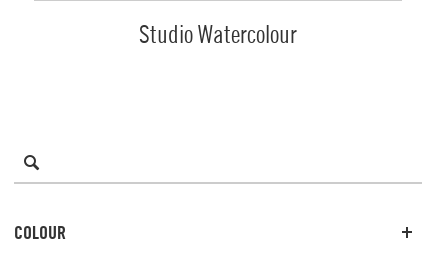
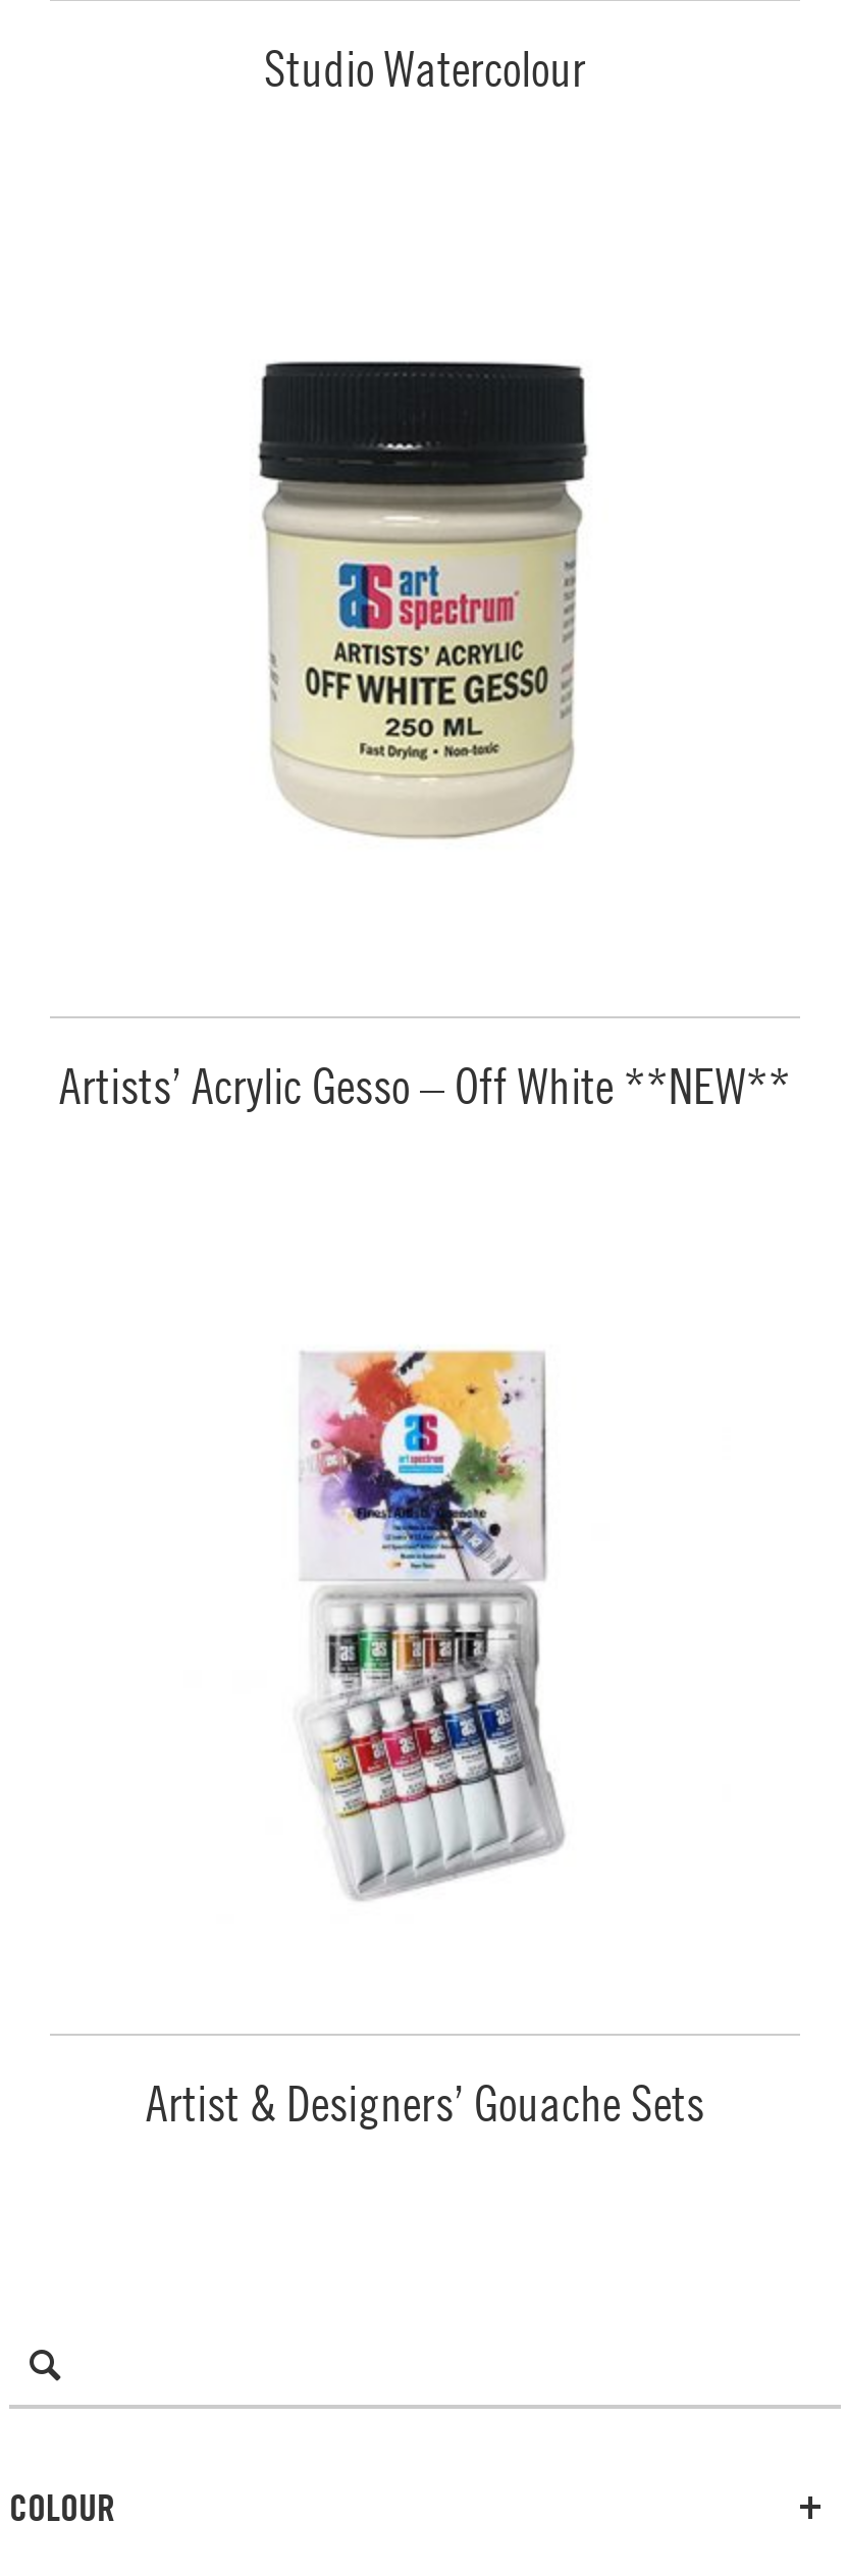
none -> [59,1065,791,1114] Artists’ Acrylic Gesso – Off White **NEW**
none -> [146,2082,704,2131] Artist & Designers’ Gouache Sets
none -> [258,361,588,840] [image]
none -> [309,1350,564,1900] [image]

